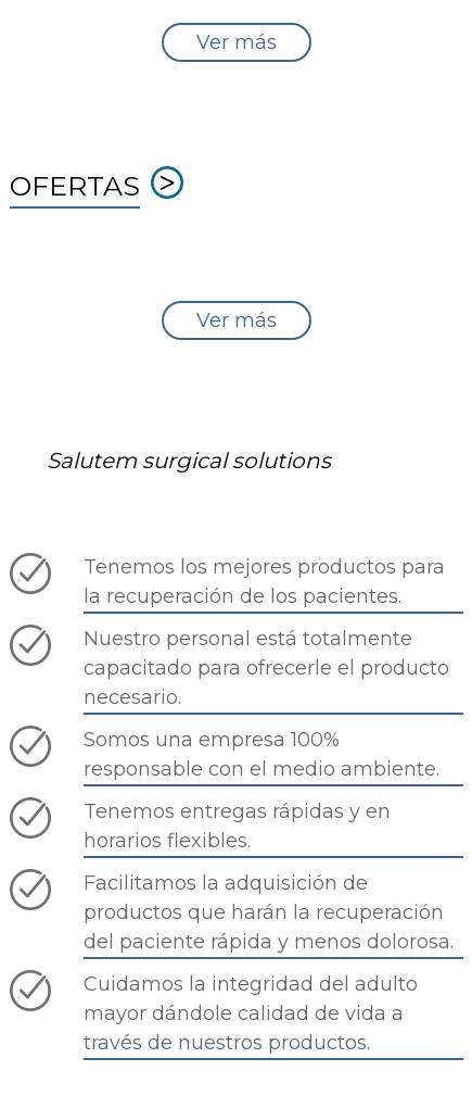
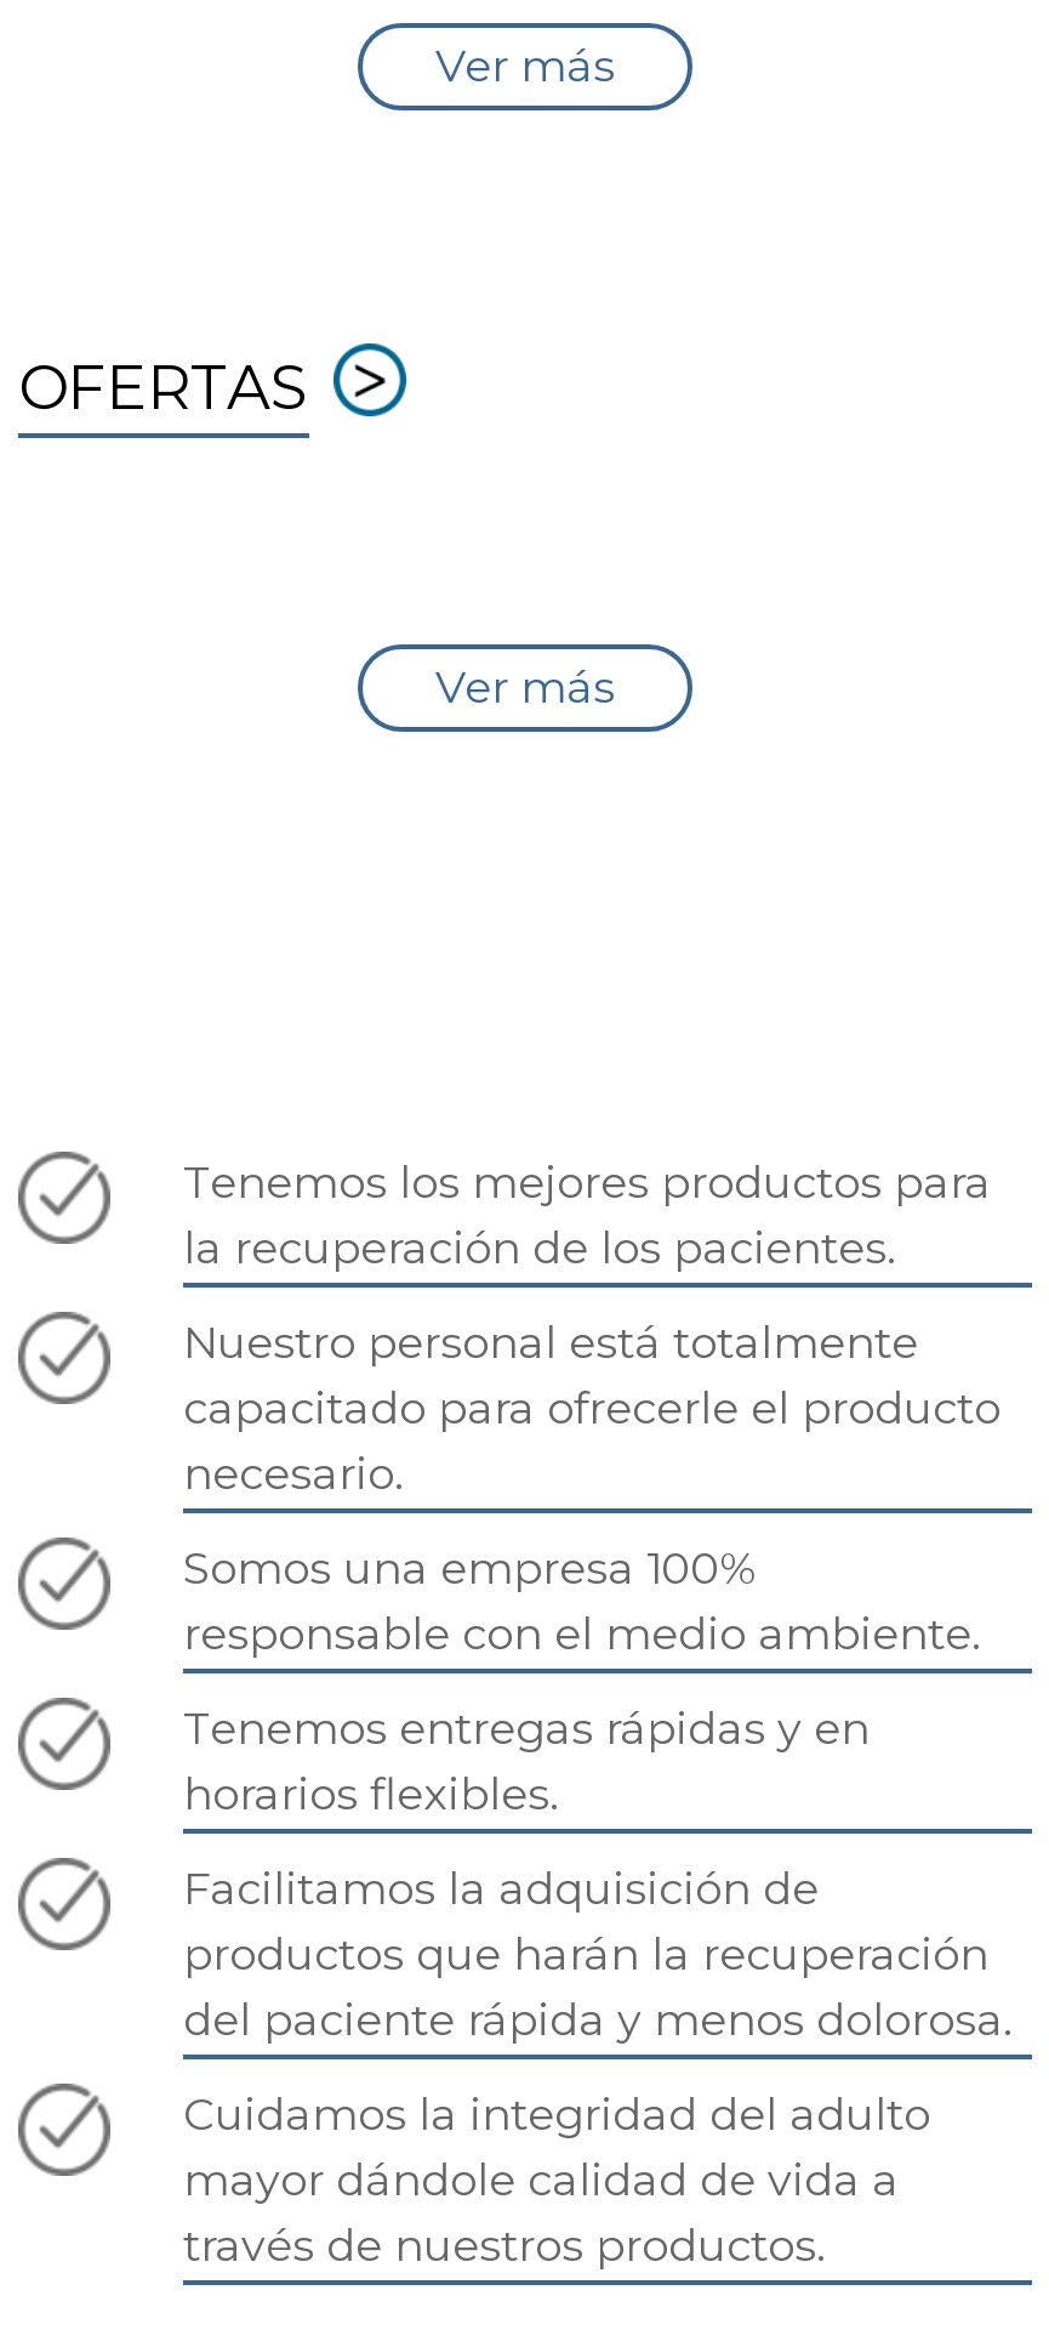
[47,448,331,474] Salutem surgical solutions -> none

